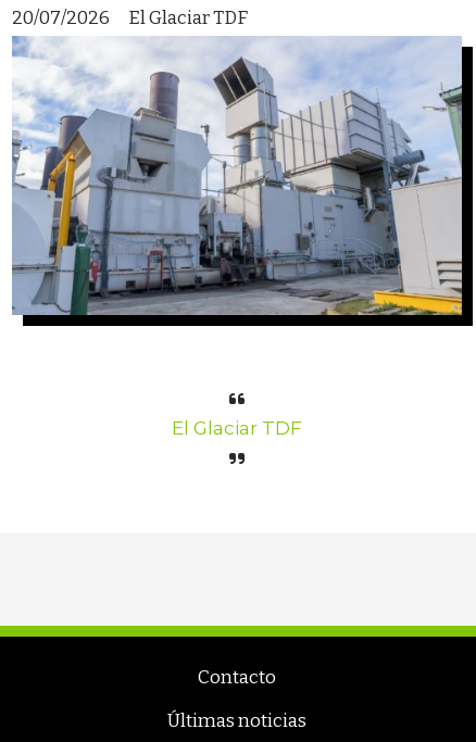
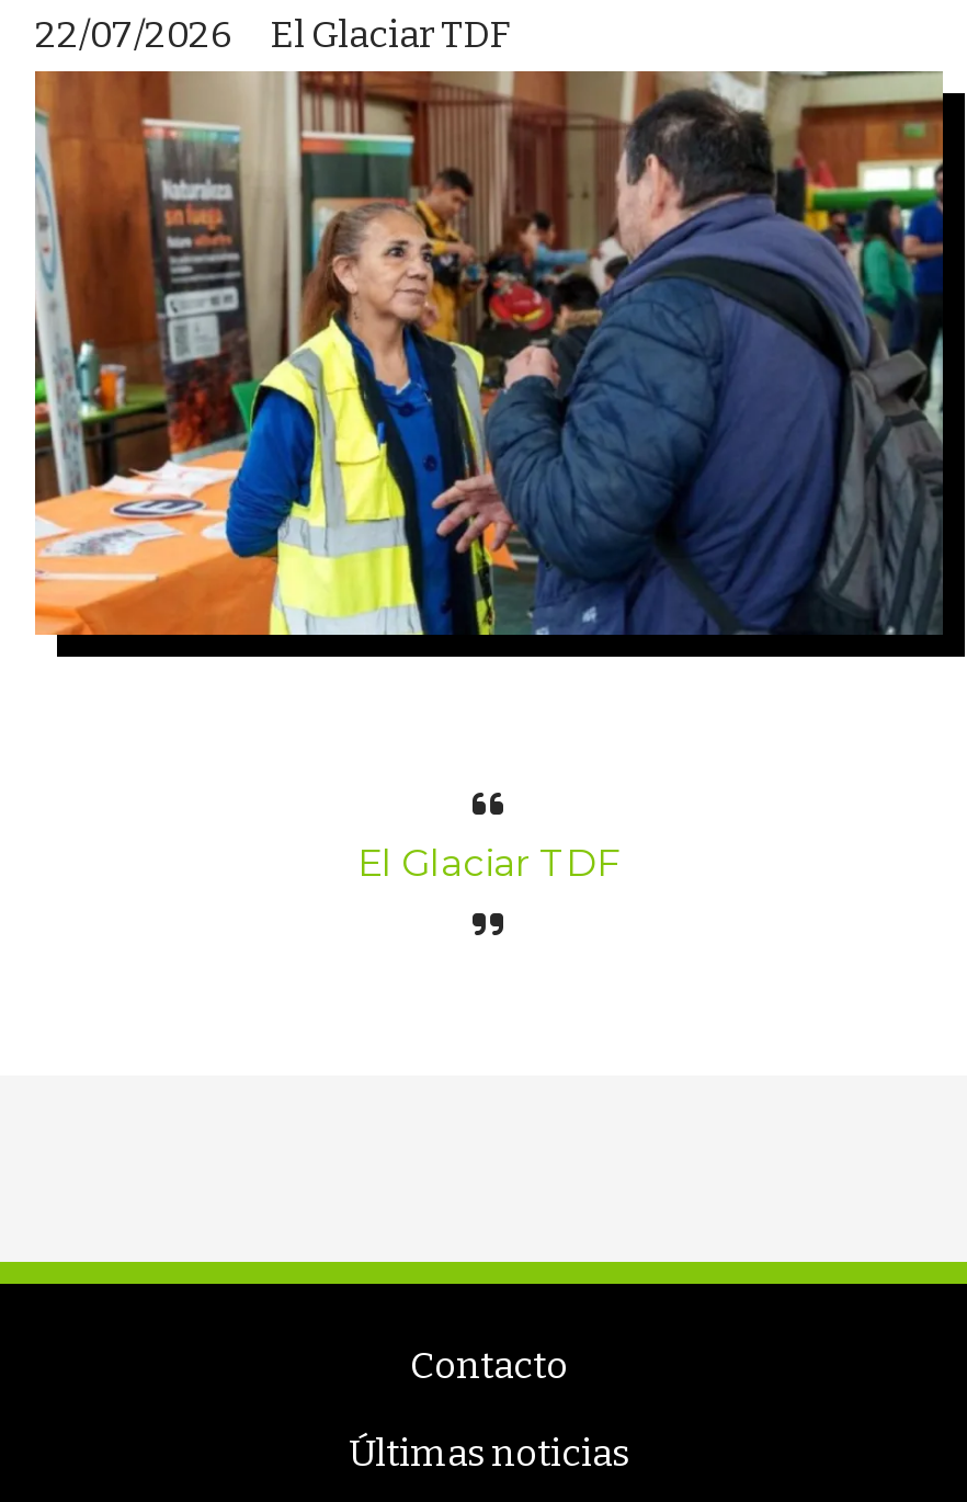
[12,7,248,30] 20/07/2026 El Glaciar TDF -> [35,12,511,59] 22/07/2026 El Glaciar TDF
[11,36,463,316] [image] -> [33,69,945,637] [image]

